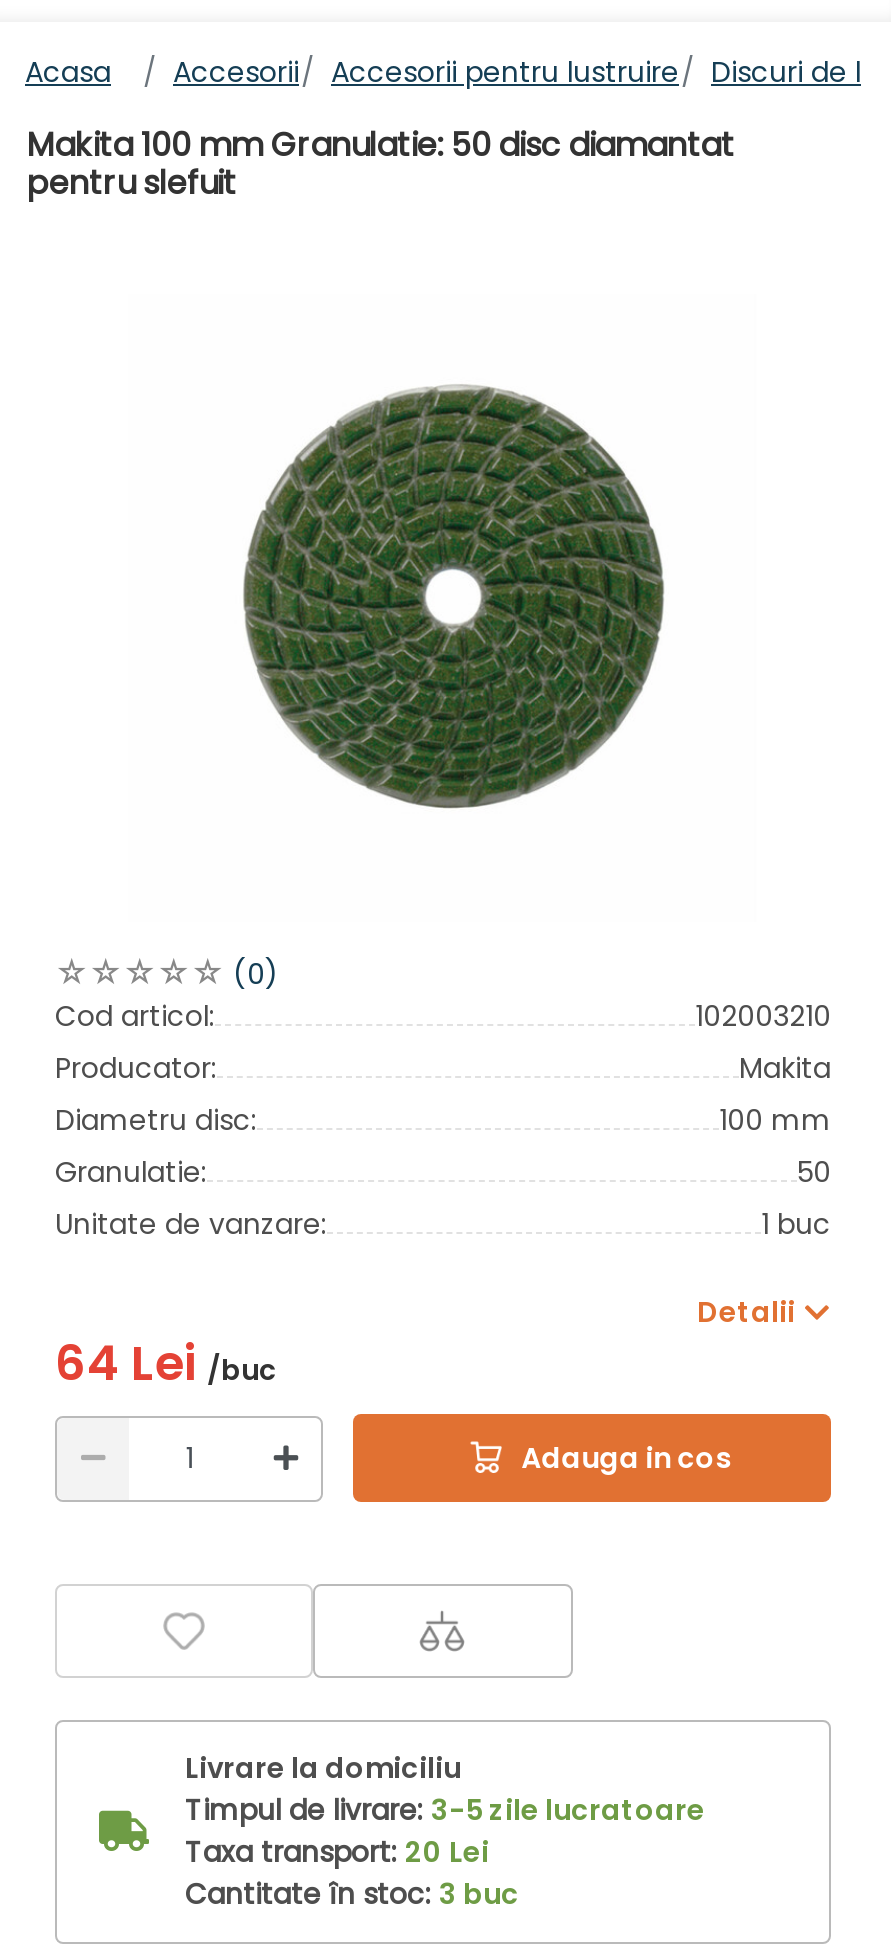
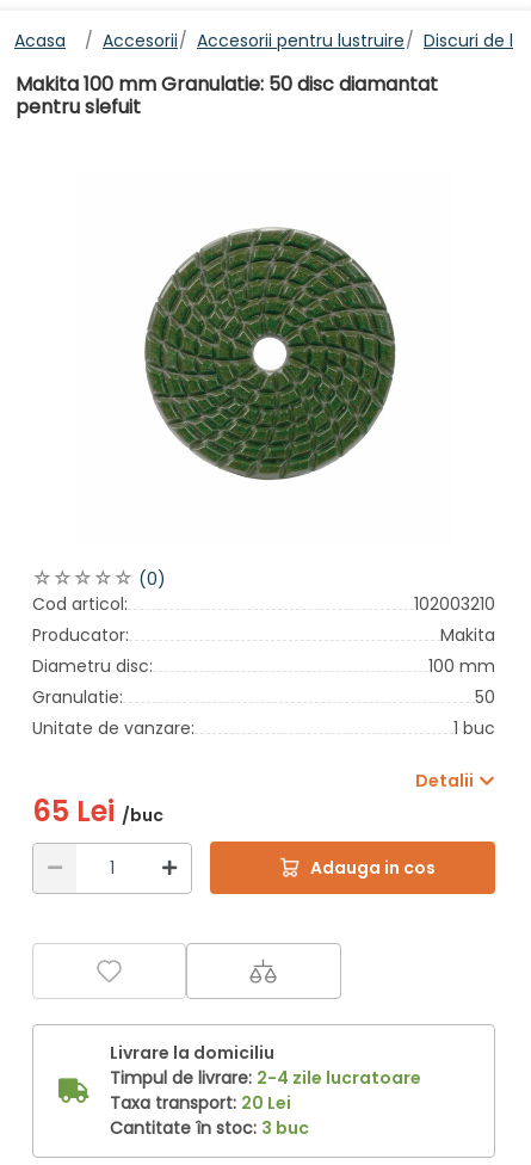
[55,1329,277,1395] 64 Lei /buc -> [32,791,163,830] 65 Lei /buc
[185,1789,705,1829] Timpul de livrare: 3-5 zile lucratoare -> [110,1065,421,1089] Timpul de livrare: 2-4 zile lucratoare

